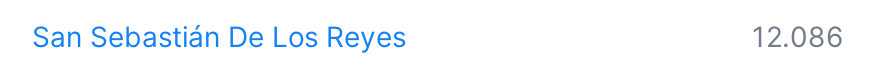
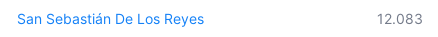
[752,18,844,52] 12.086 -> [377,10,423,27] 12.083

